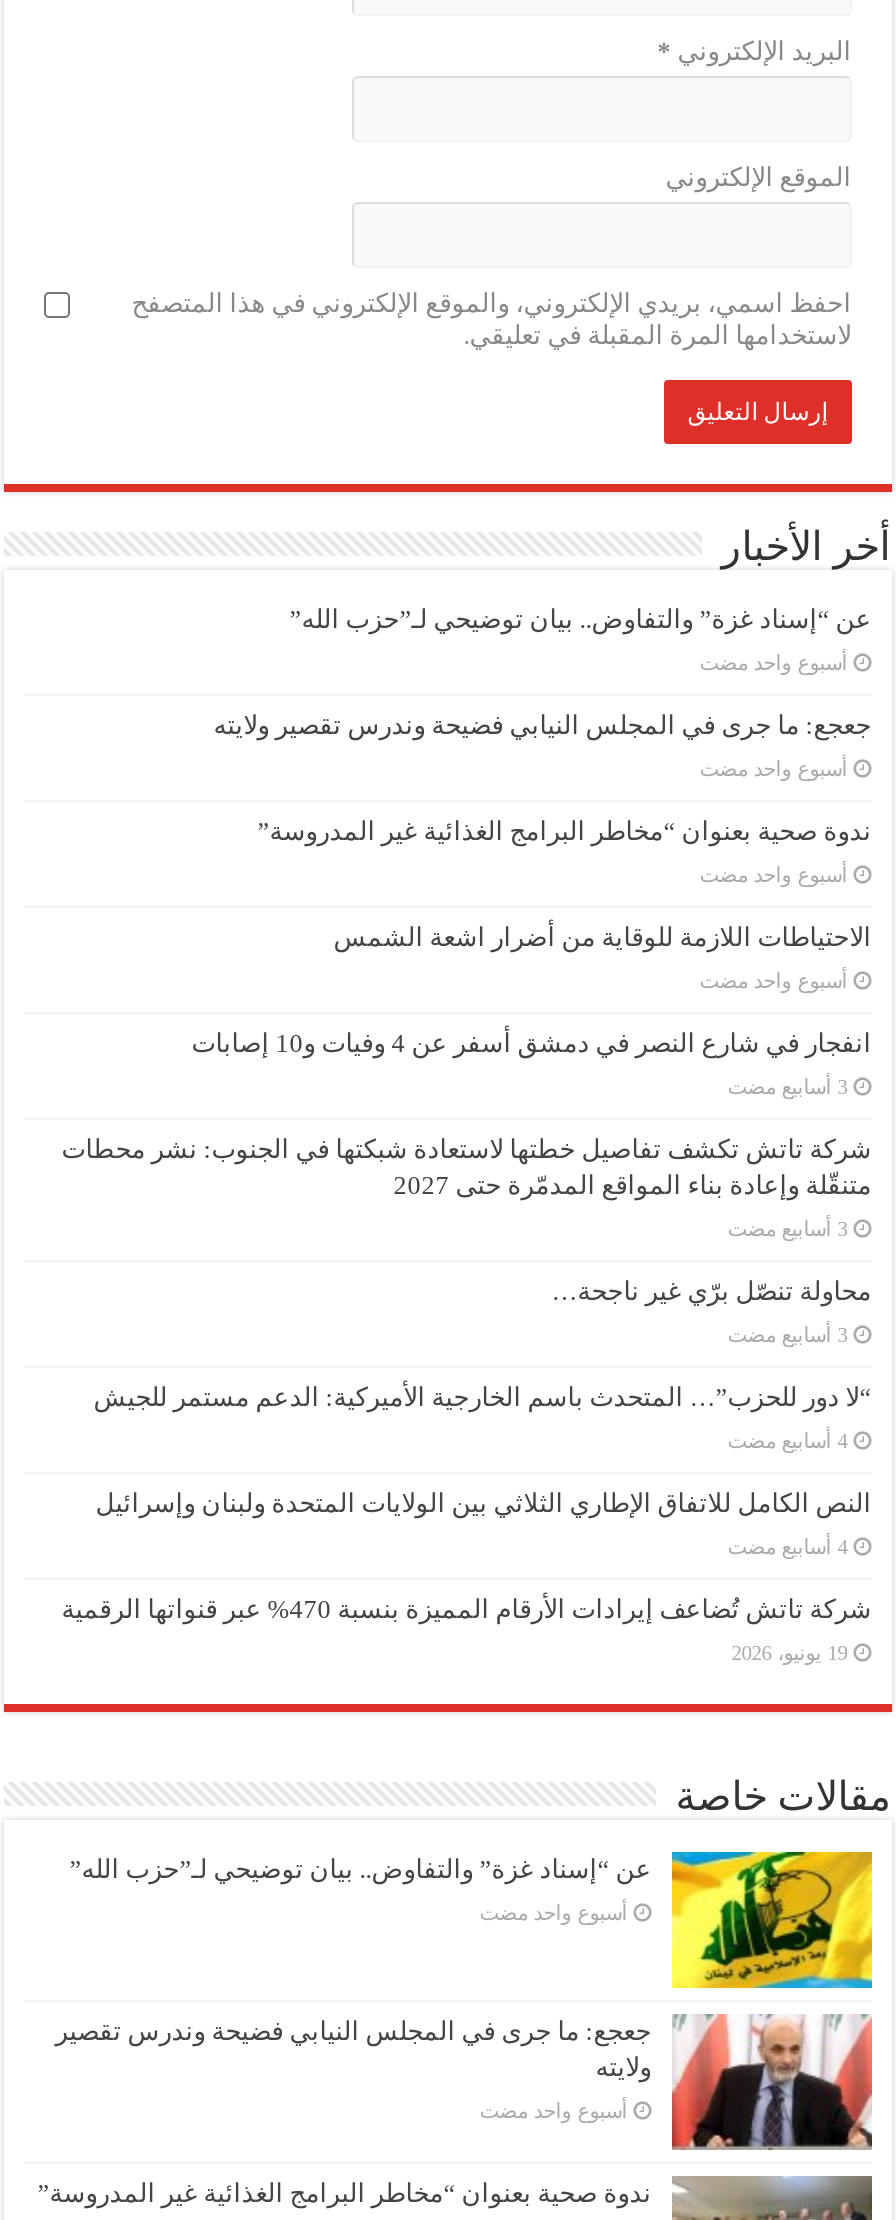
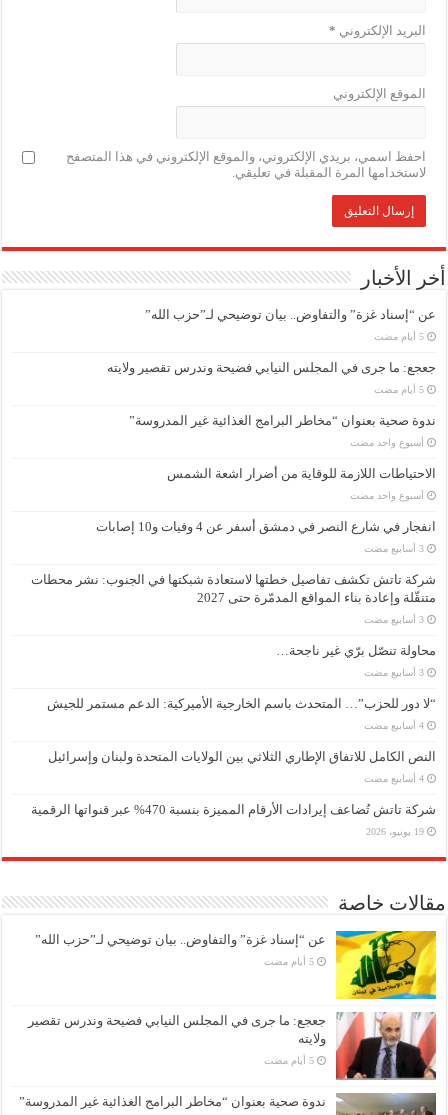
[700,651,848,673] أسبوع واحد مضت -> none
[700,757,848,779] أسبوع واحد مضت -> none
[480,1901,628,1923] أسبوع واحد مضت -> none
[480,2100,628,2122] أسبوع واحد مضت -> none

